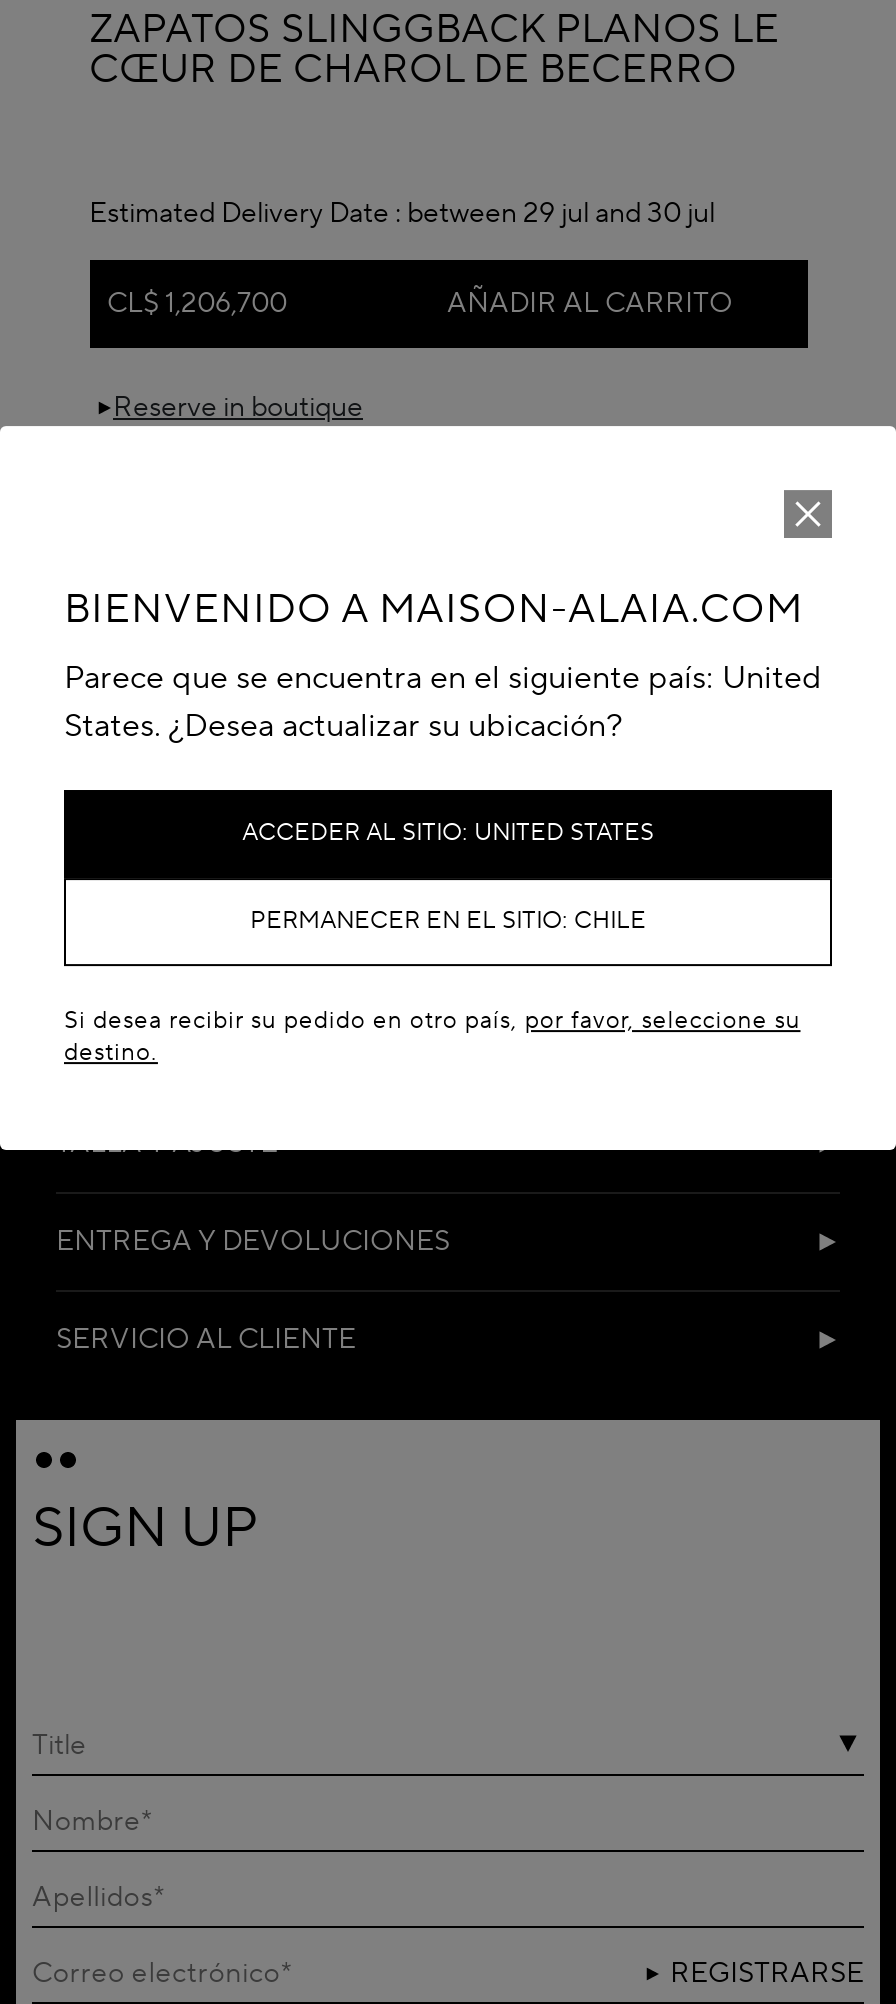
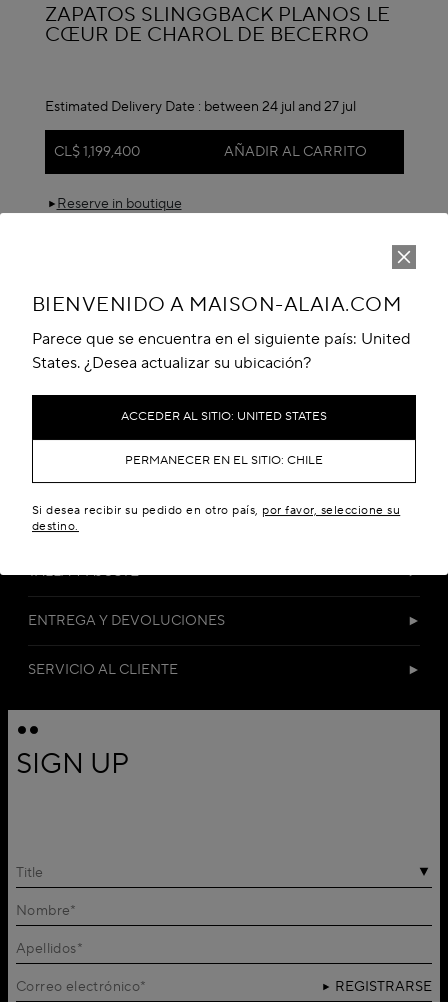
[89,196,715,232] Estimated Delivery Date : between 29 jul and 30 jul -> [44,98,355,116] Estimated Delivery Date : between 24 jul and 27 jul
[107,286,287,322] CL$ 1,206,700 -> [53,143,139,161] CL$ 1,199,400

